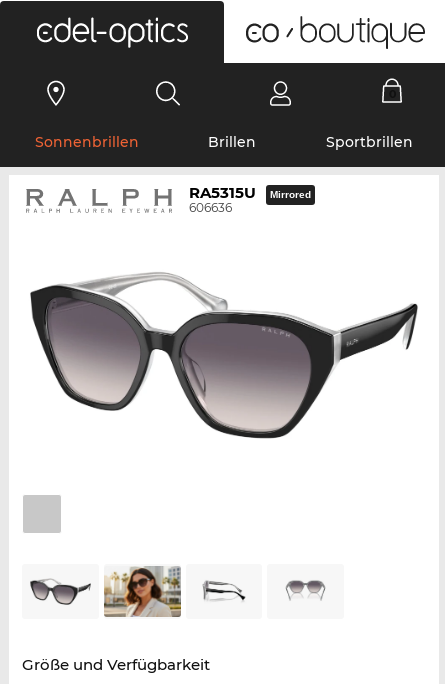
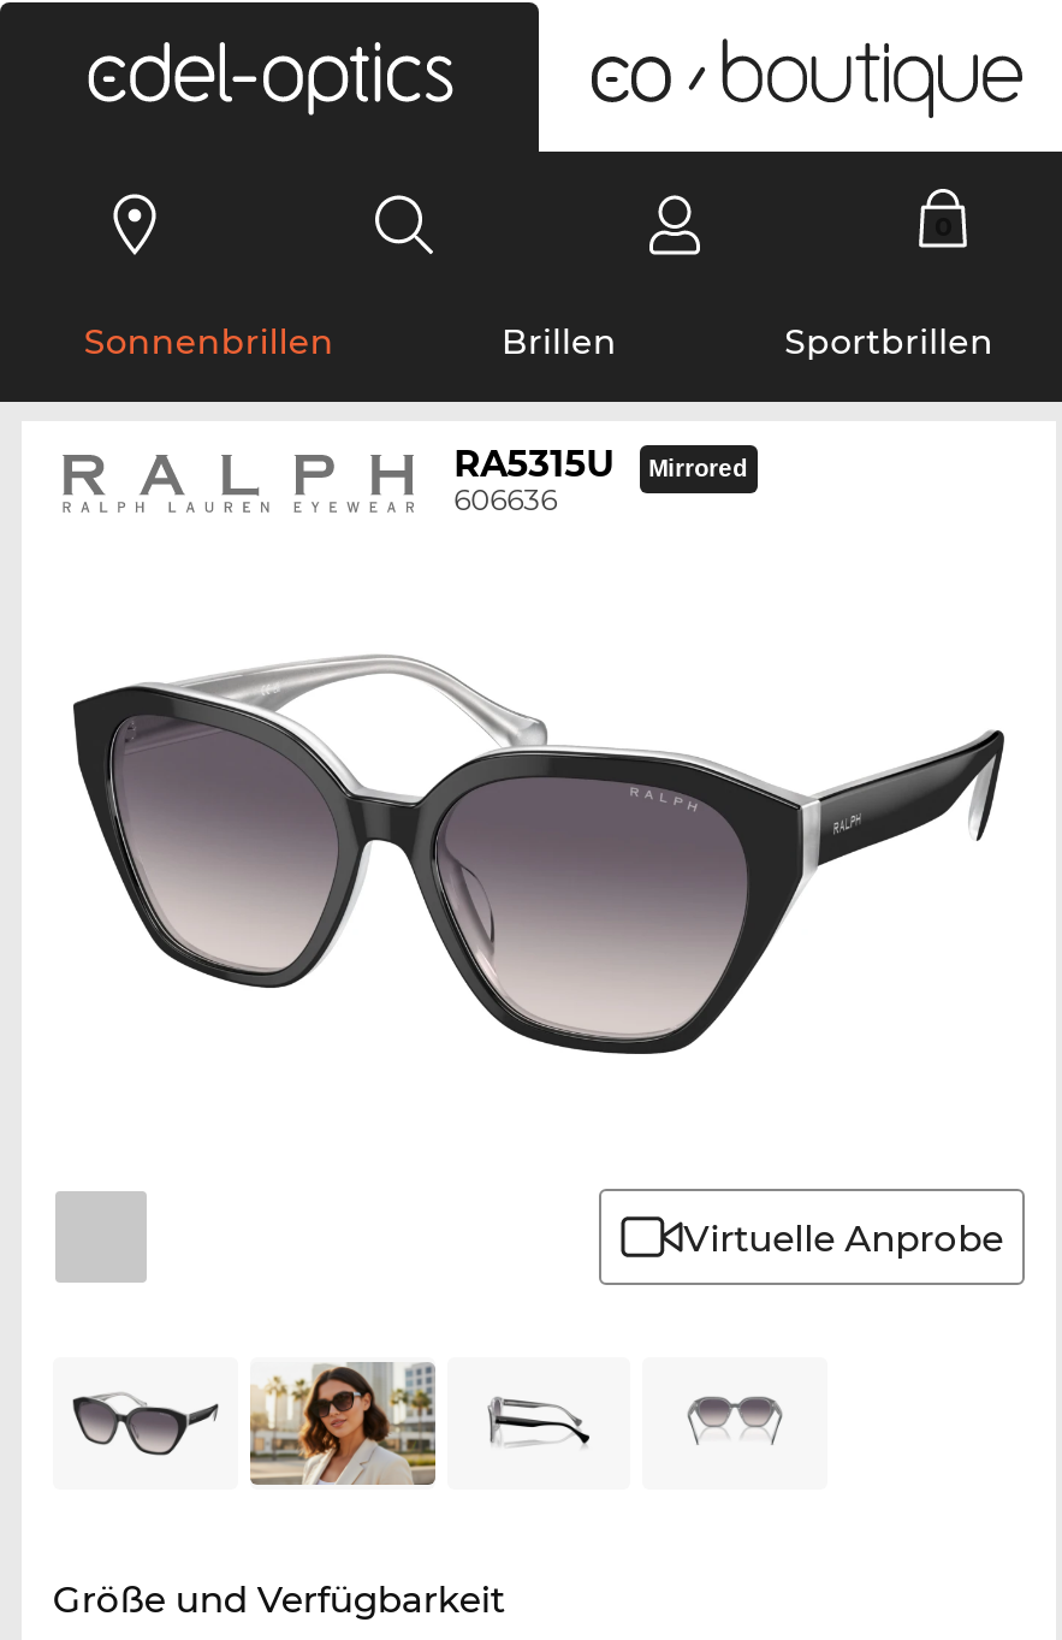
none -> [683,1214,1003,1260] Virtuelle Anprobe

